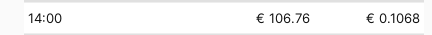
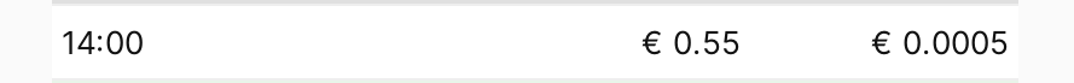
[256,10,420,26] € 106.76 | € 0.1068 -> [642,23,1009,61] € 0.55 | € 0.0005

